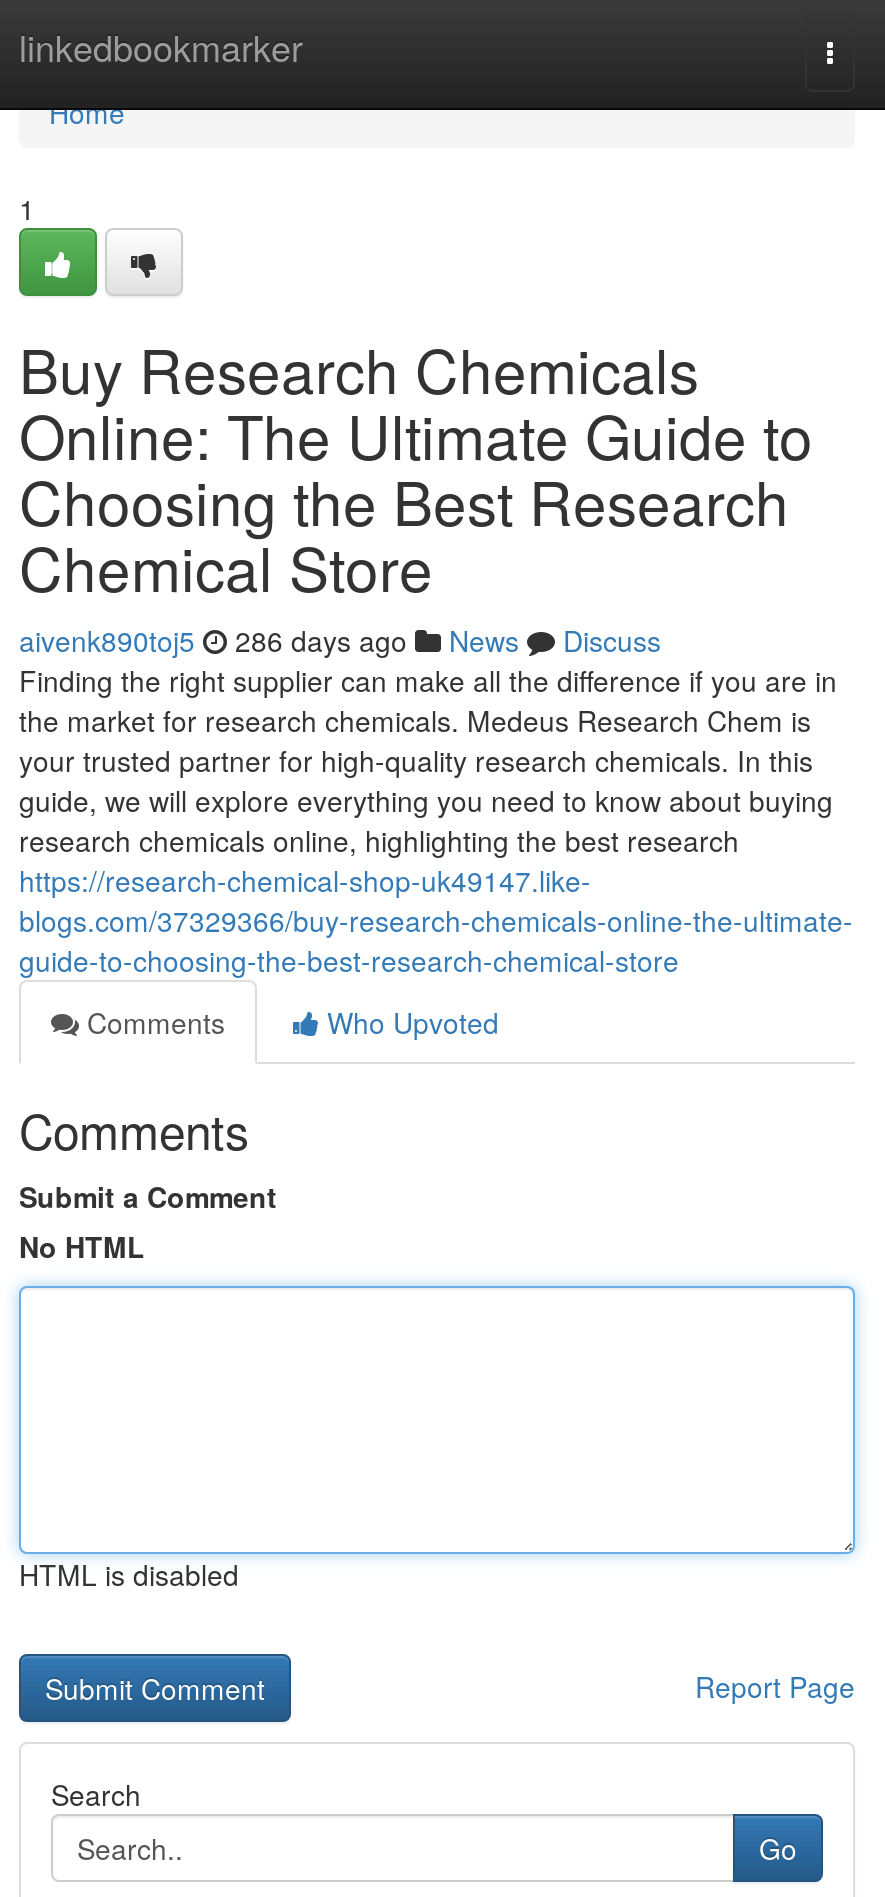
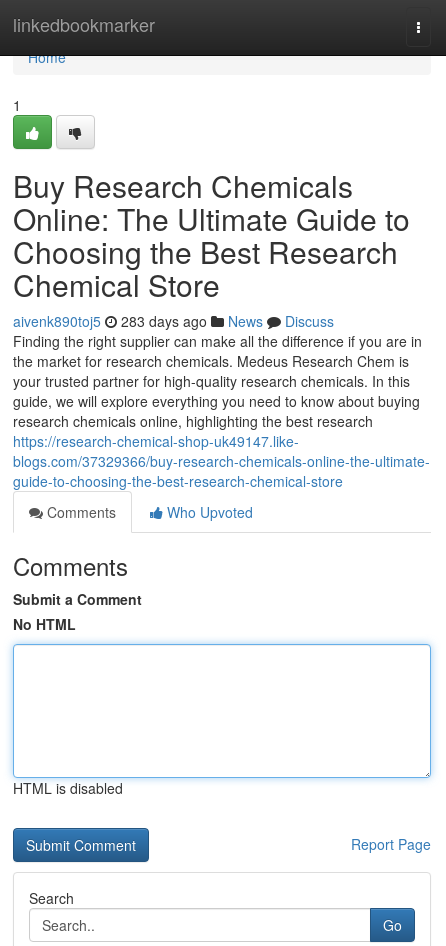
[19,620,661,660] aivenk890toj5 286 days ago News Discuss -> [13,311,334,331] aivenk890toj5 283 days ago News Discuss

